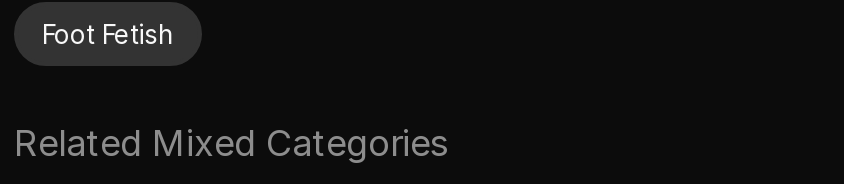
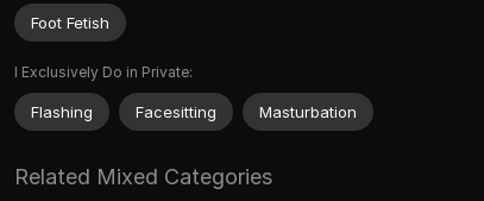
none -> [14,63,357,121] I Exclusively Do in Private: | Flashing | Facesitting | Masturbation

